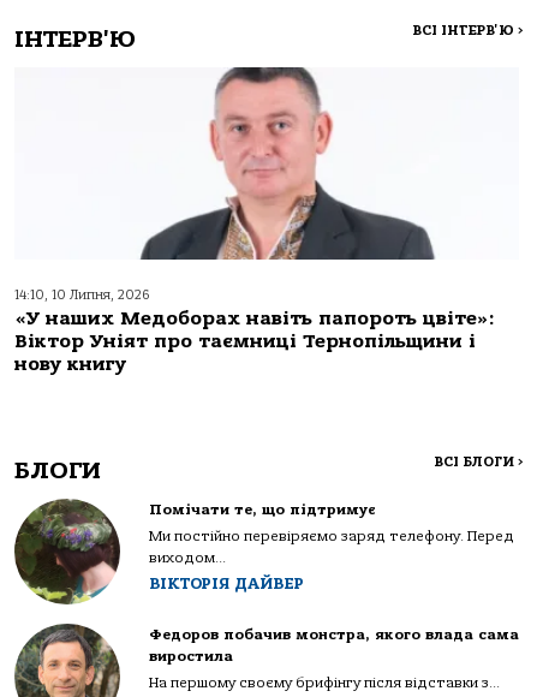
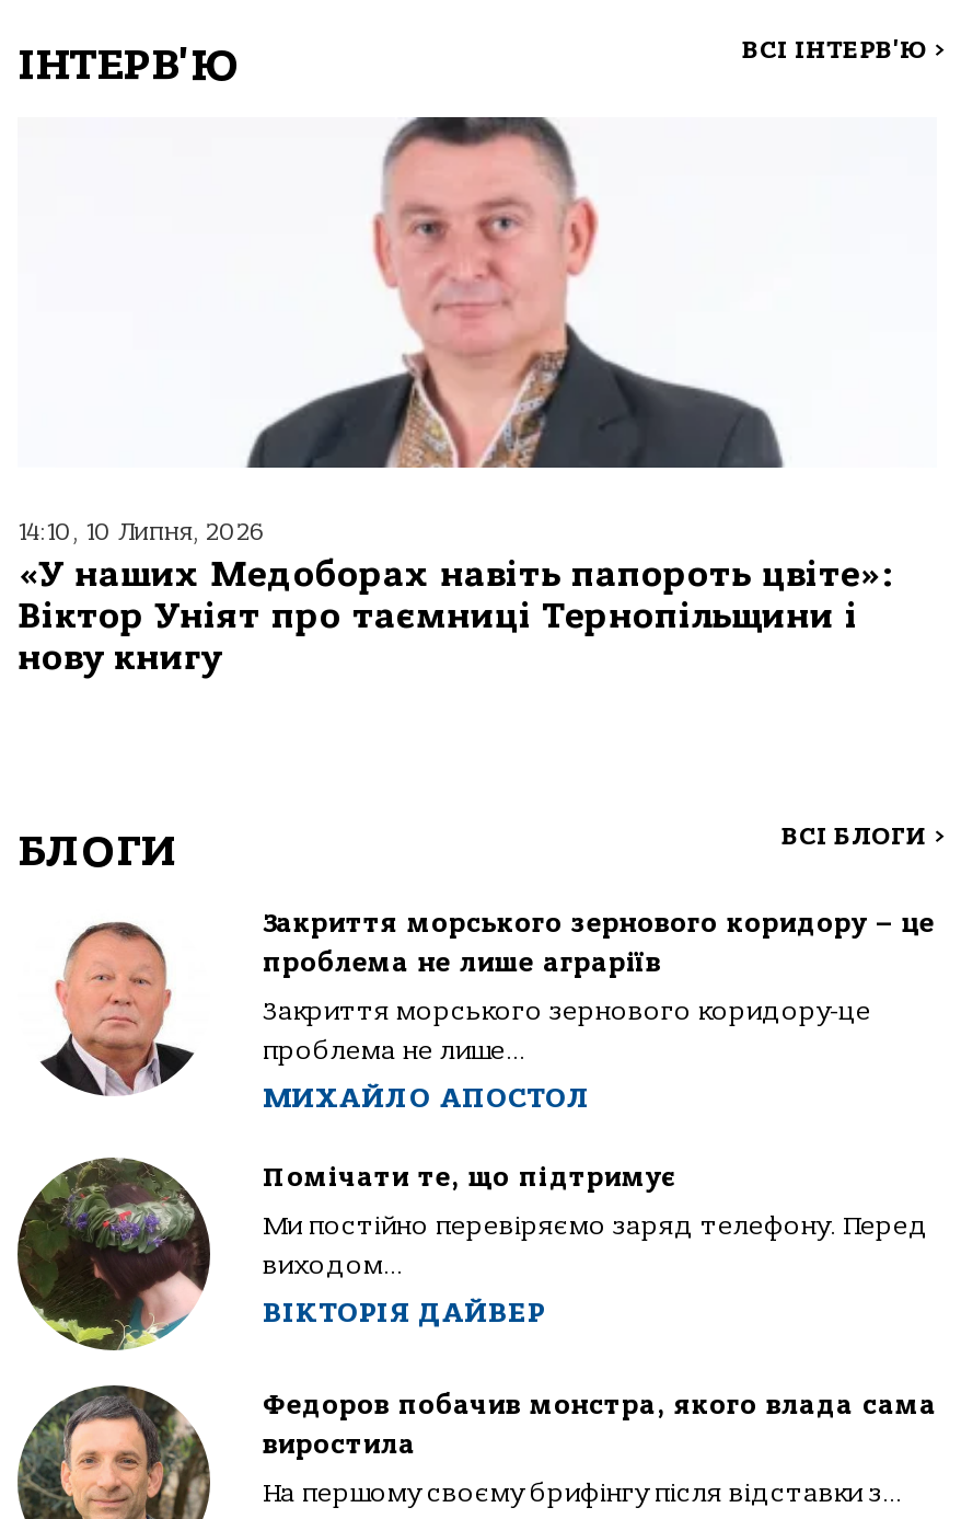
none -> [42,908,935,1114] [image] | Закриття морського зернового коридору – це | проблема не лише аграріїв | Закриття морського зернового коридору-це | проблема не лише... | МИХАЙЛО АПОСТОЛ

